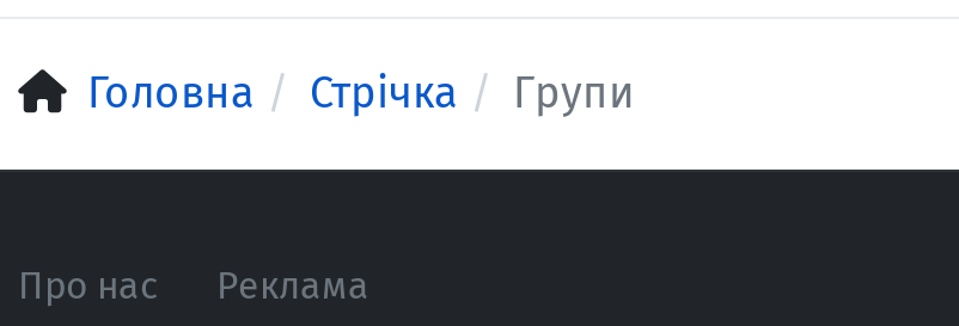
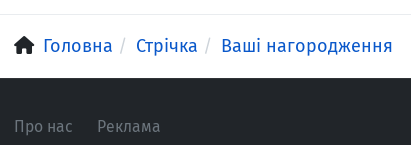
[513,66,635,118] Групи -> [221,34,393,56] Ваші нагородження

